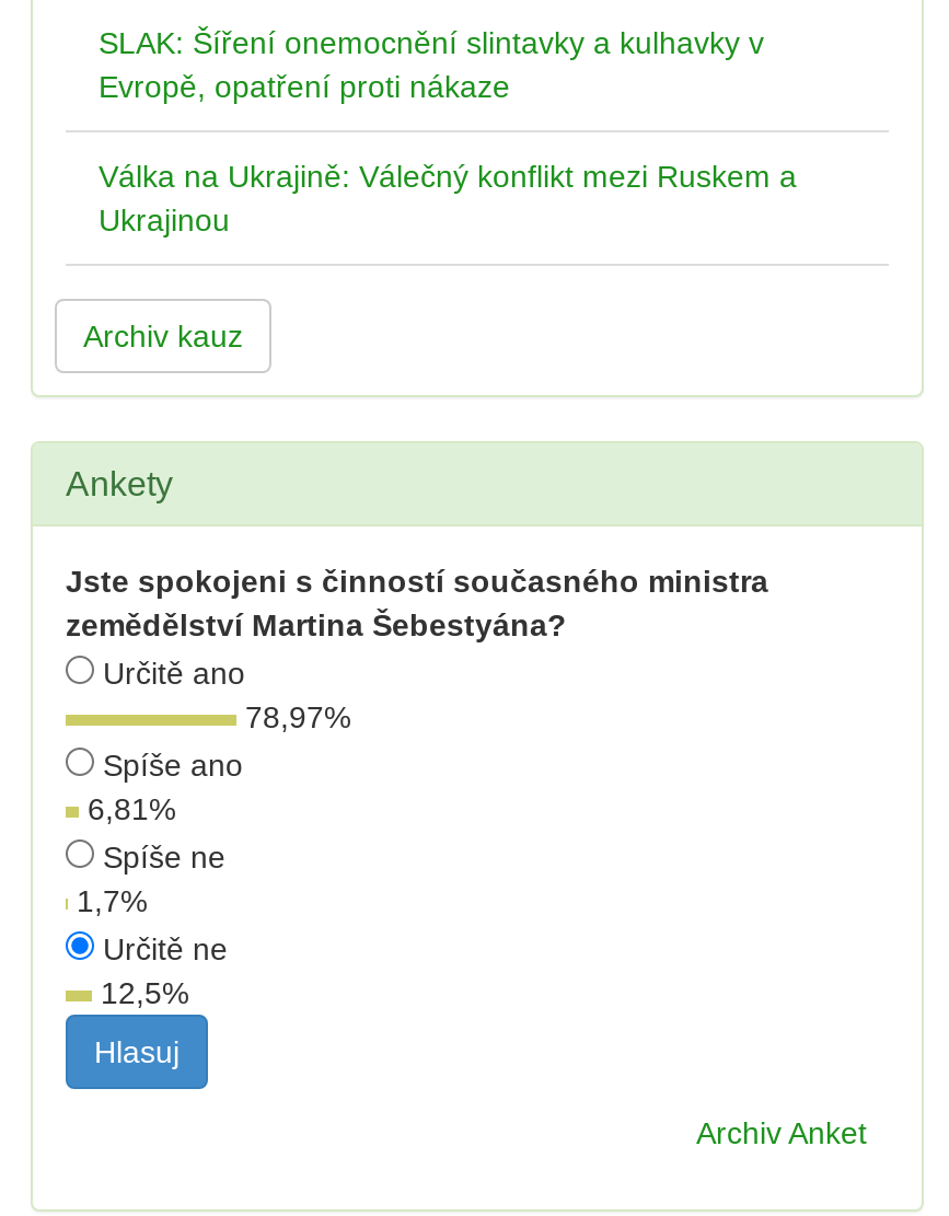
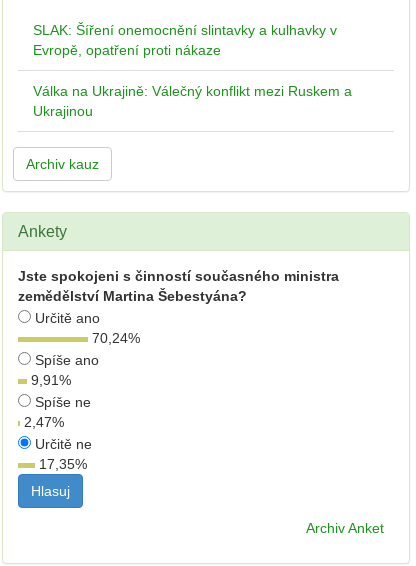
[236,700,350,735] 78,97% -> [88,330,140,346] 70,24%
[79,792,175,827] 6,81% -> [27,372,71,388] 9,91%
[68,884,147,919] 1,7% -> [20,414,64,430] 2,47%
[92,976,188,1011] 12,5% -> [35,456,87,472] 17,35%

